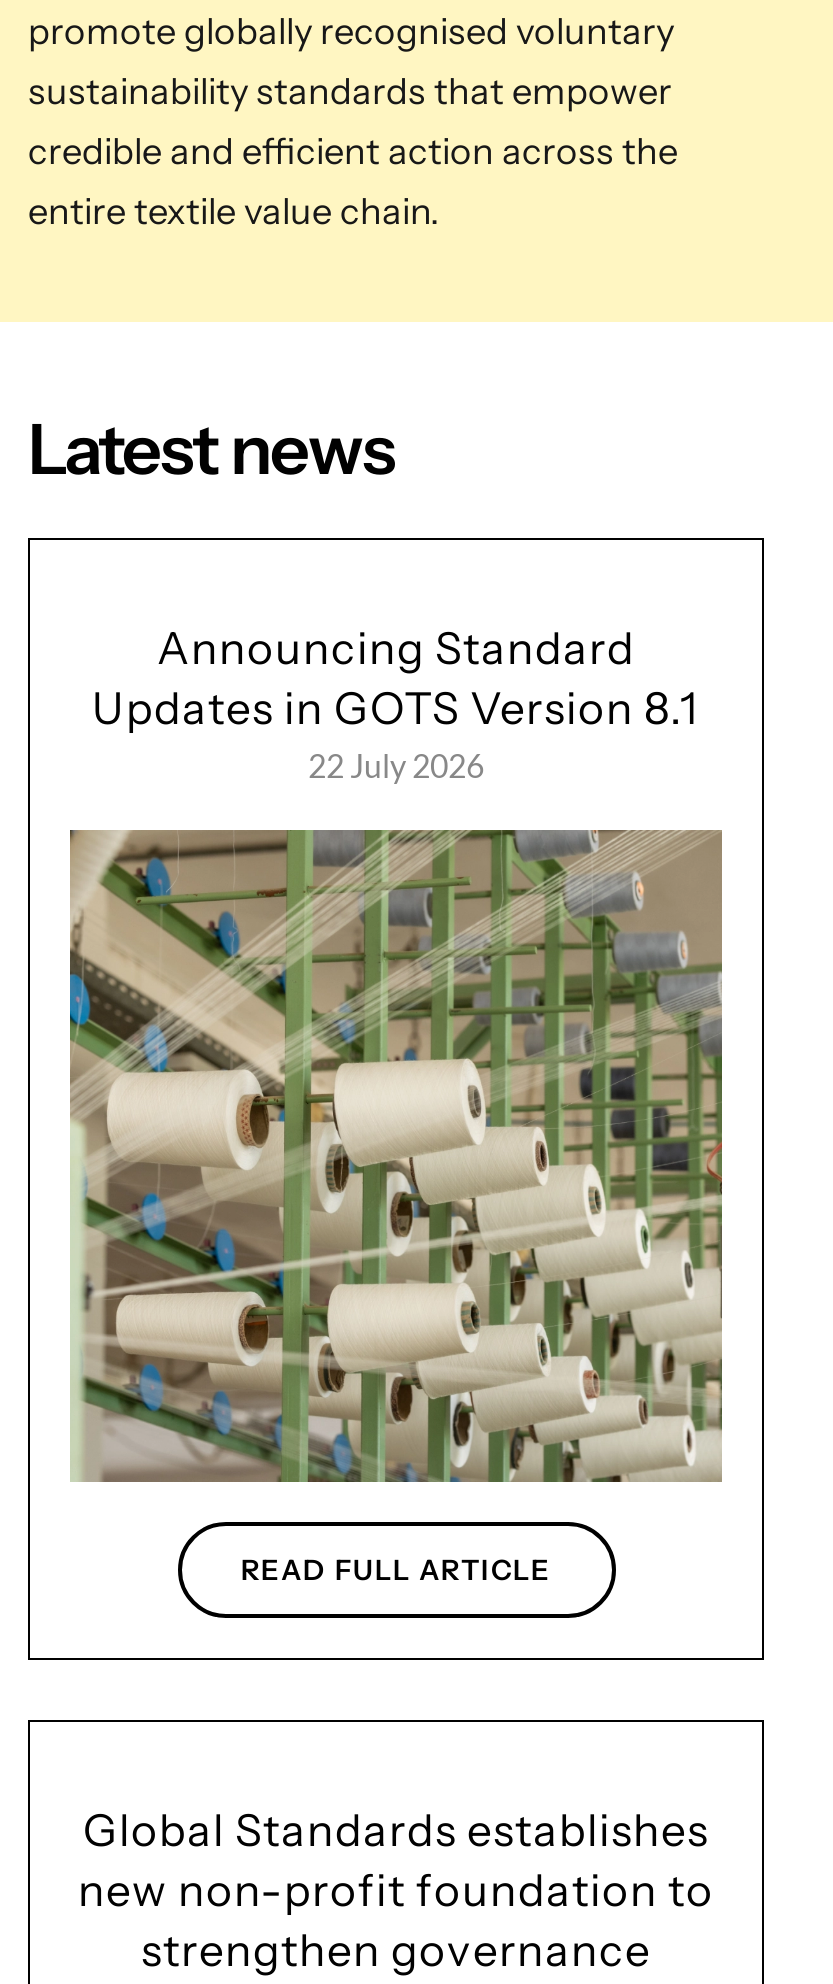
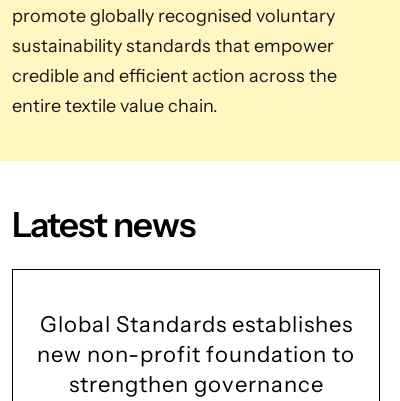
[92,622,700,784] Announcing Standard | Updates in GOTS Version 8.1 | 22 July 2026 -> none
[68,828,724,1588] [image] | READ FULL ARTICLE -> none

